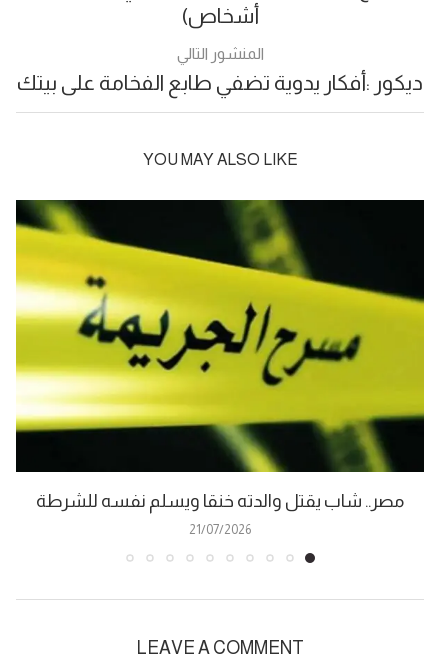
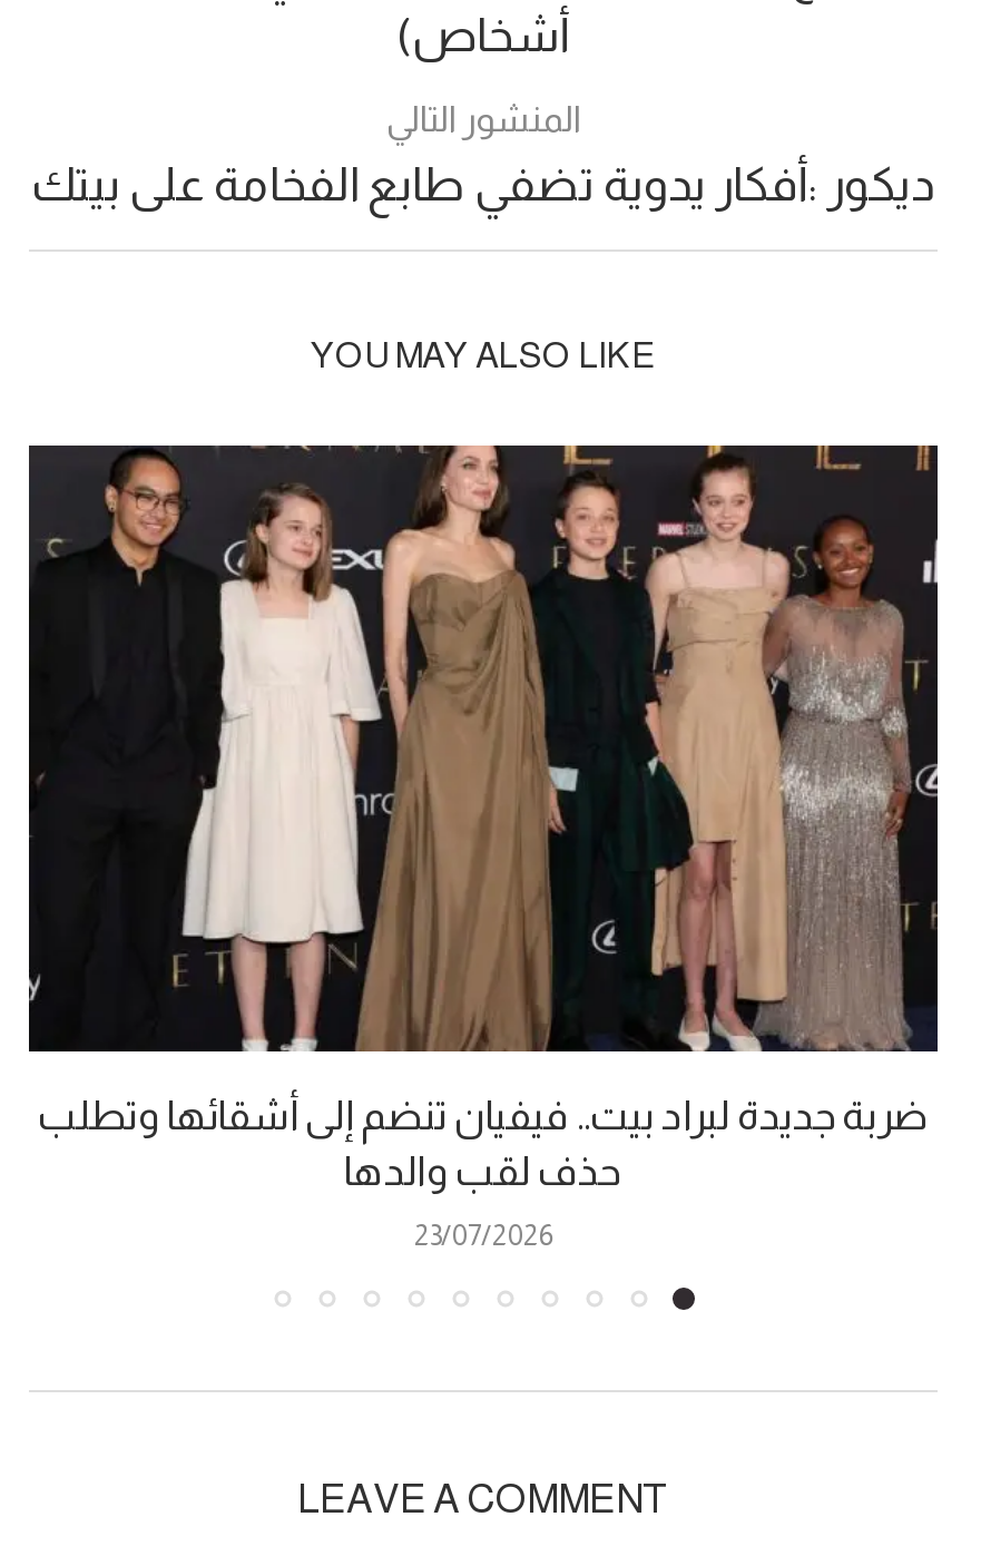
[15,199,425,511] [image] | مصر.. شاب يقتل والدته خنقا ويسلم نفسه للشرطة -> [27,443,940,1193] [image] | ضربة جديدة لبراد بيت.. فيفيان تنضم إلى أشقائها وتطلب | حذف لقب والدها
[189,522,251,537] 21/07/2026 -> [414,1218,552,1251] 23/07/2026

